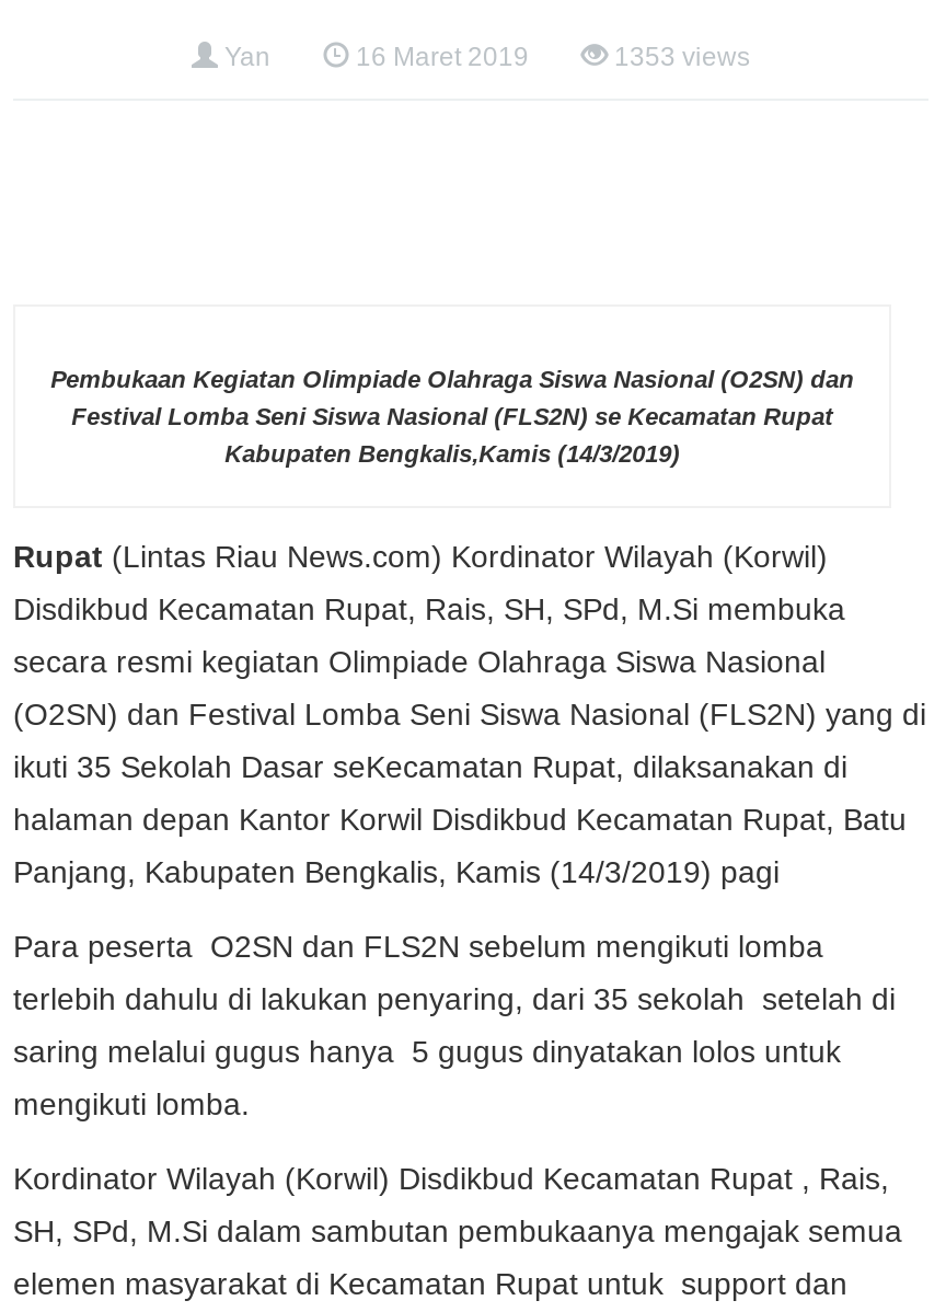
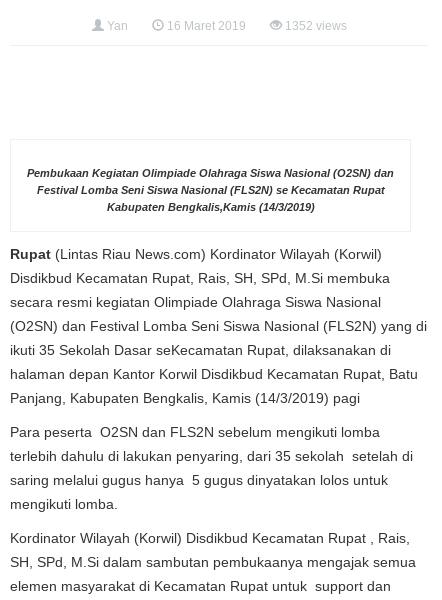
[608,42,750,72] 1353 views -> [281,19,346,33] 1352 views

